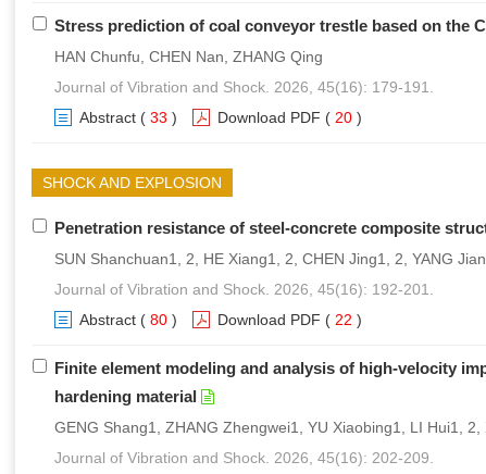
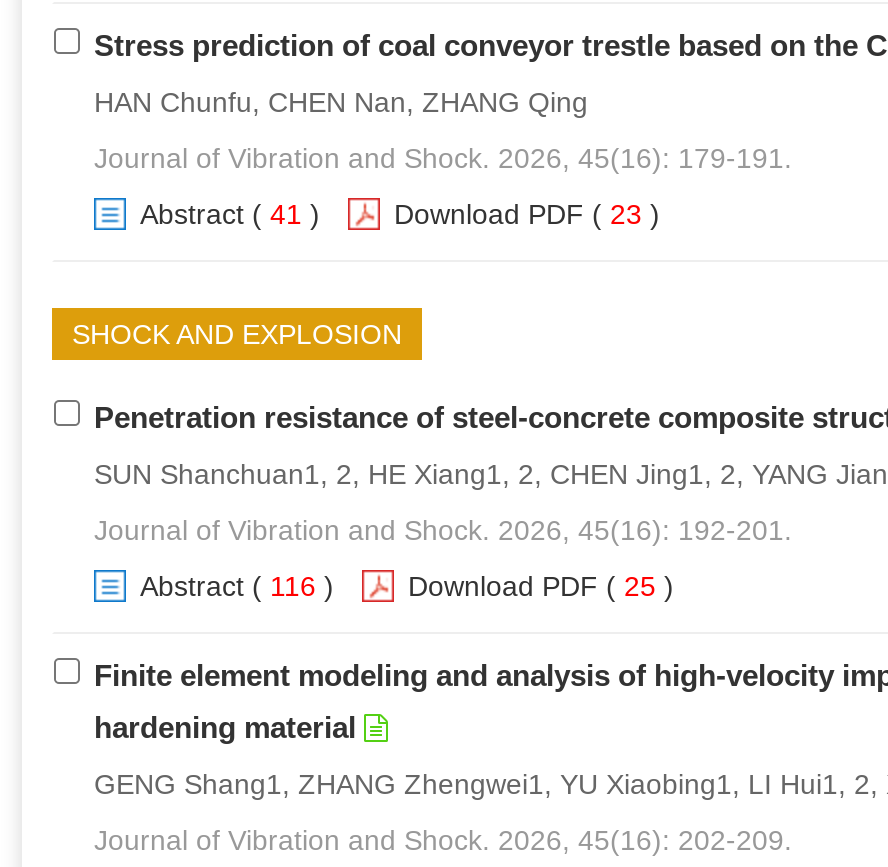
[79,109,182,126] Abstract ( 33) -> [140,198,328,230] Abstract ( 41)
[217,109,362,126] Download PDF ( 20) -> [394,198,660,230] Download PDF ( 23)
[79,311,182,328] Abstract ( 80) -> [140,570,342,602] Abstract ( 116)
[217,311,362,328] Download PDF ( 22) -> [408,570,674,602] Download PDF ( 25)

